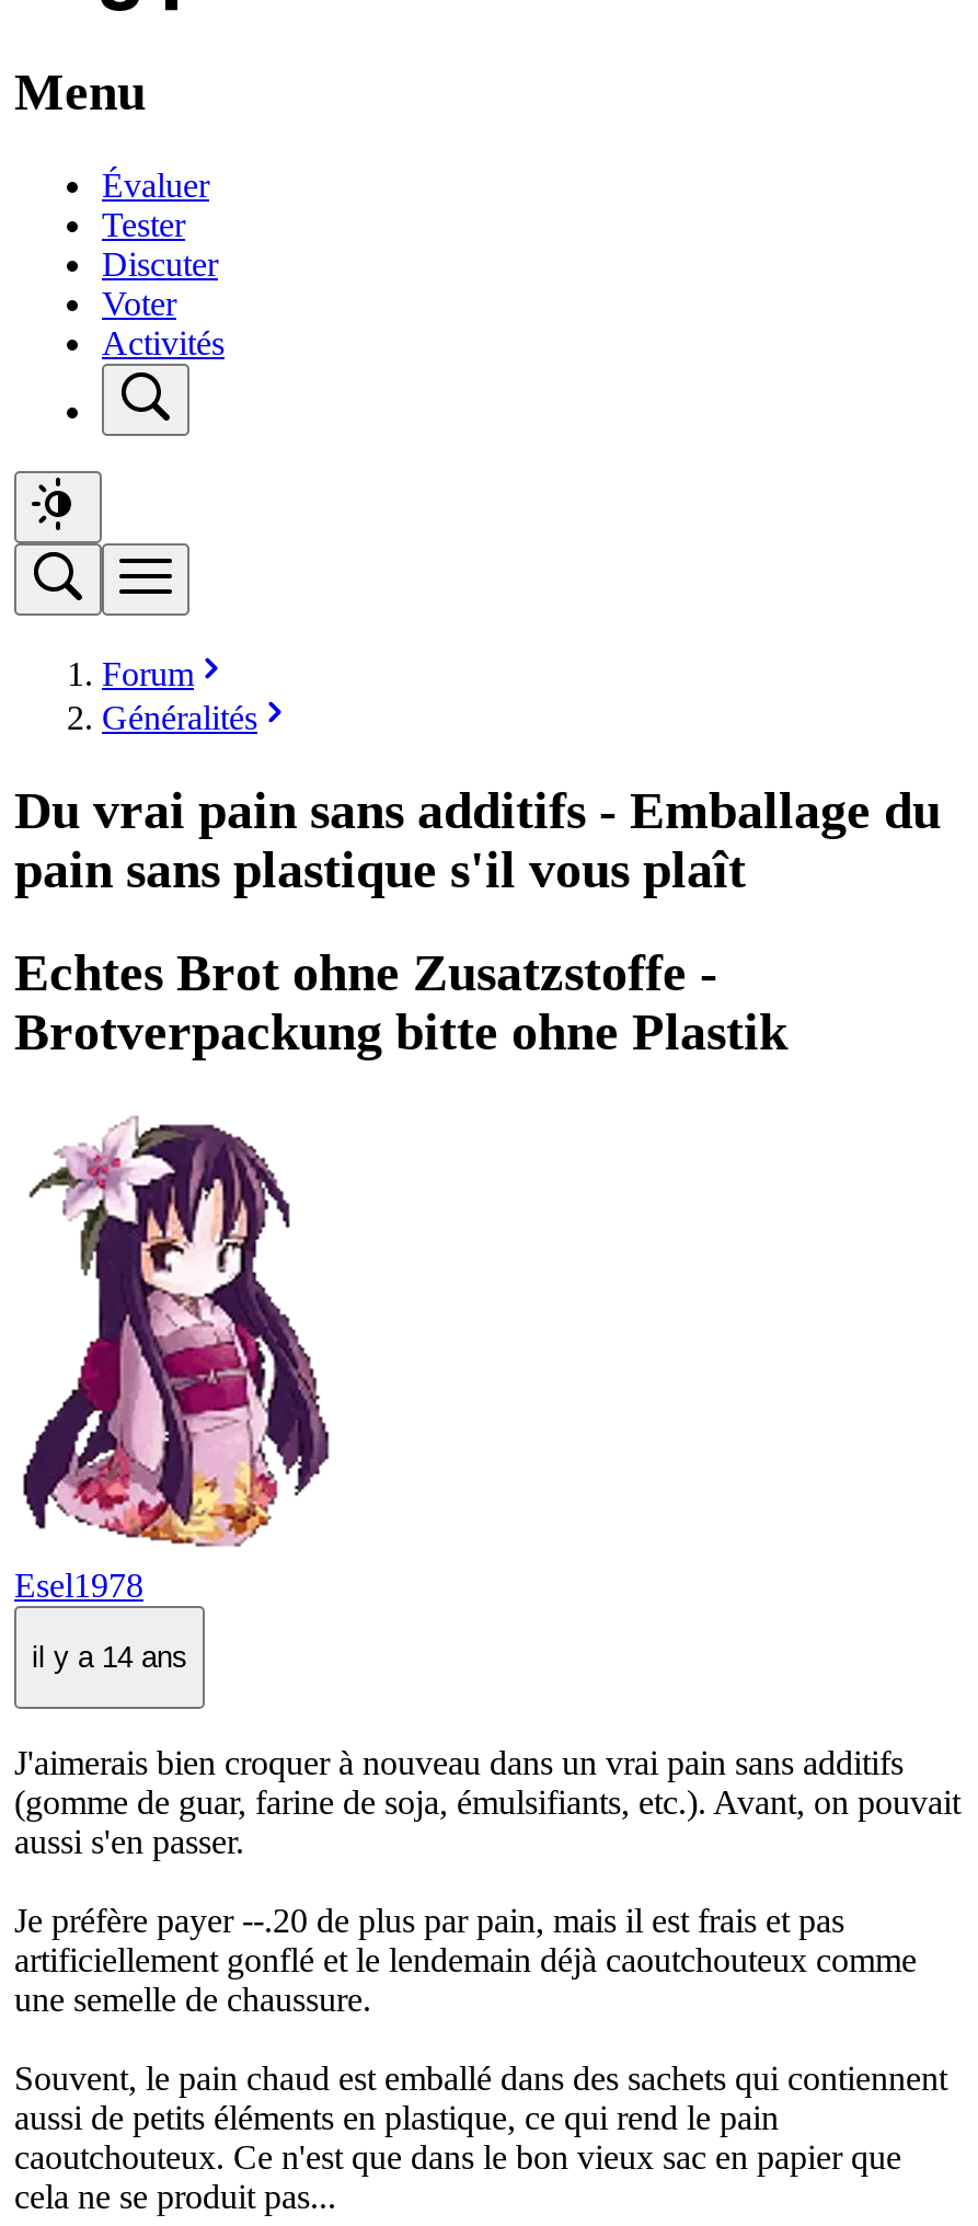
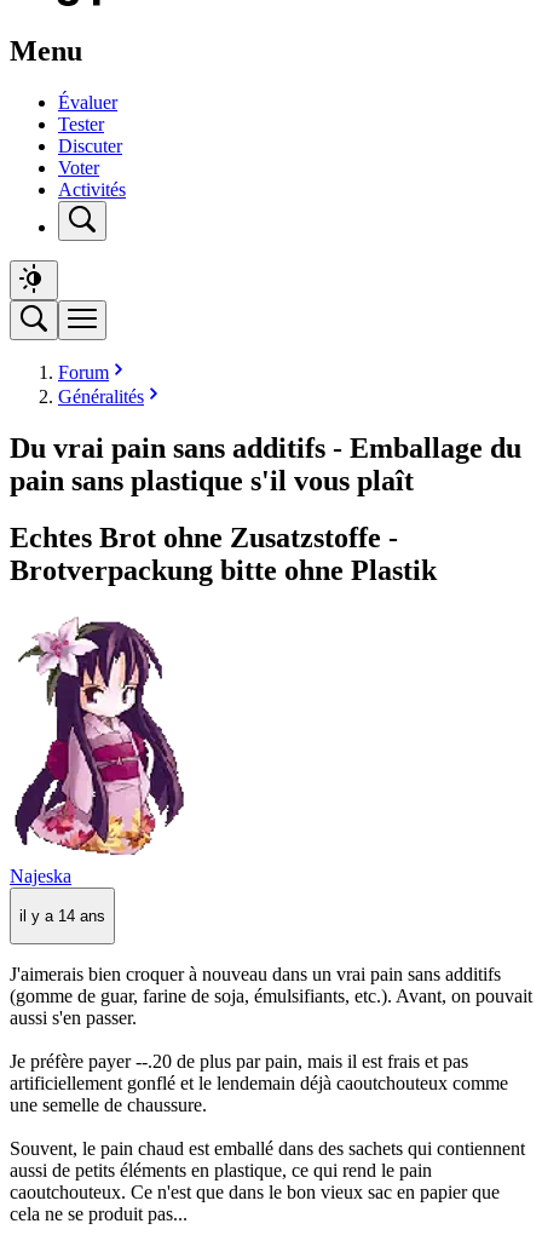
[14,1565,143,1603] Esel1978 -> [10,865,71,886] Najeska

